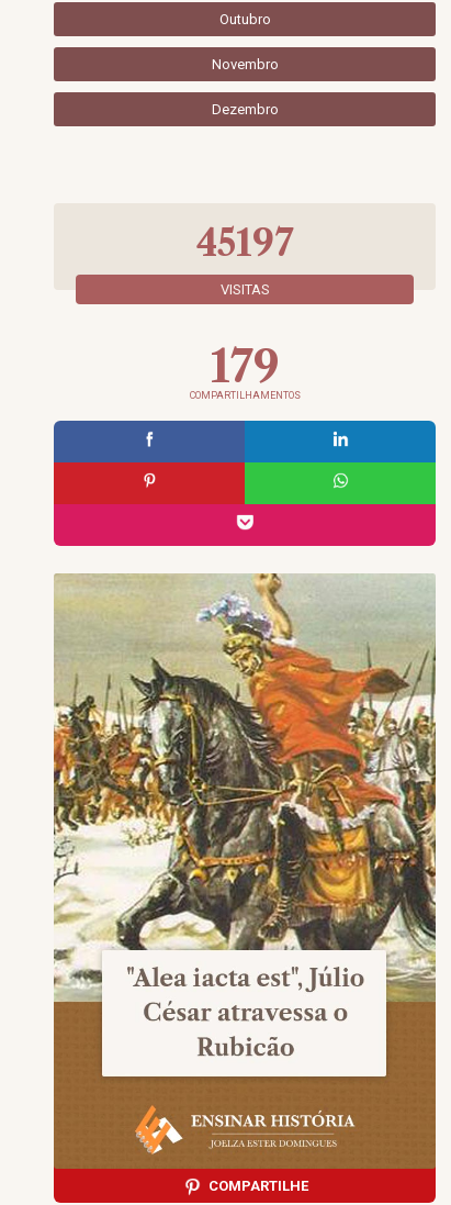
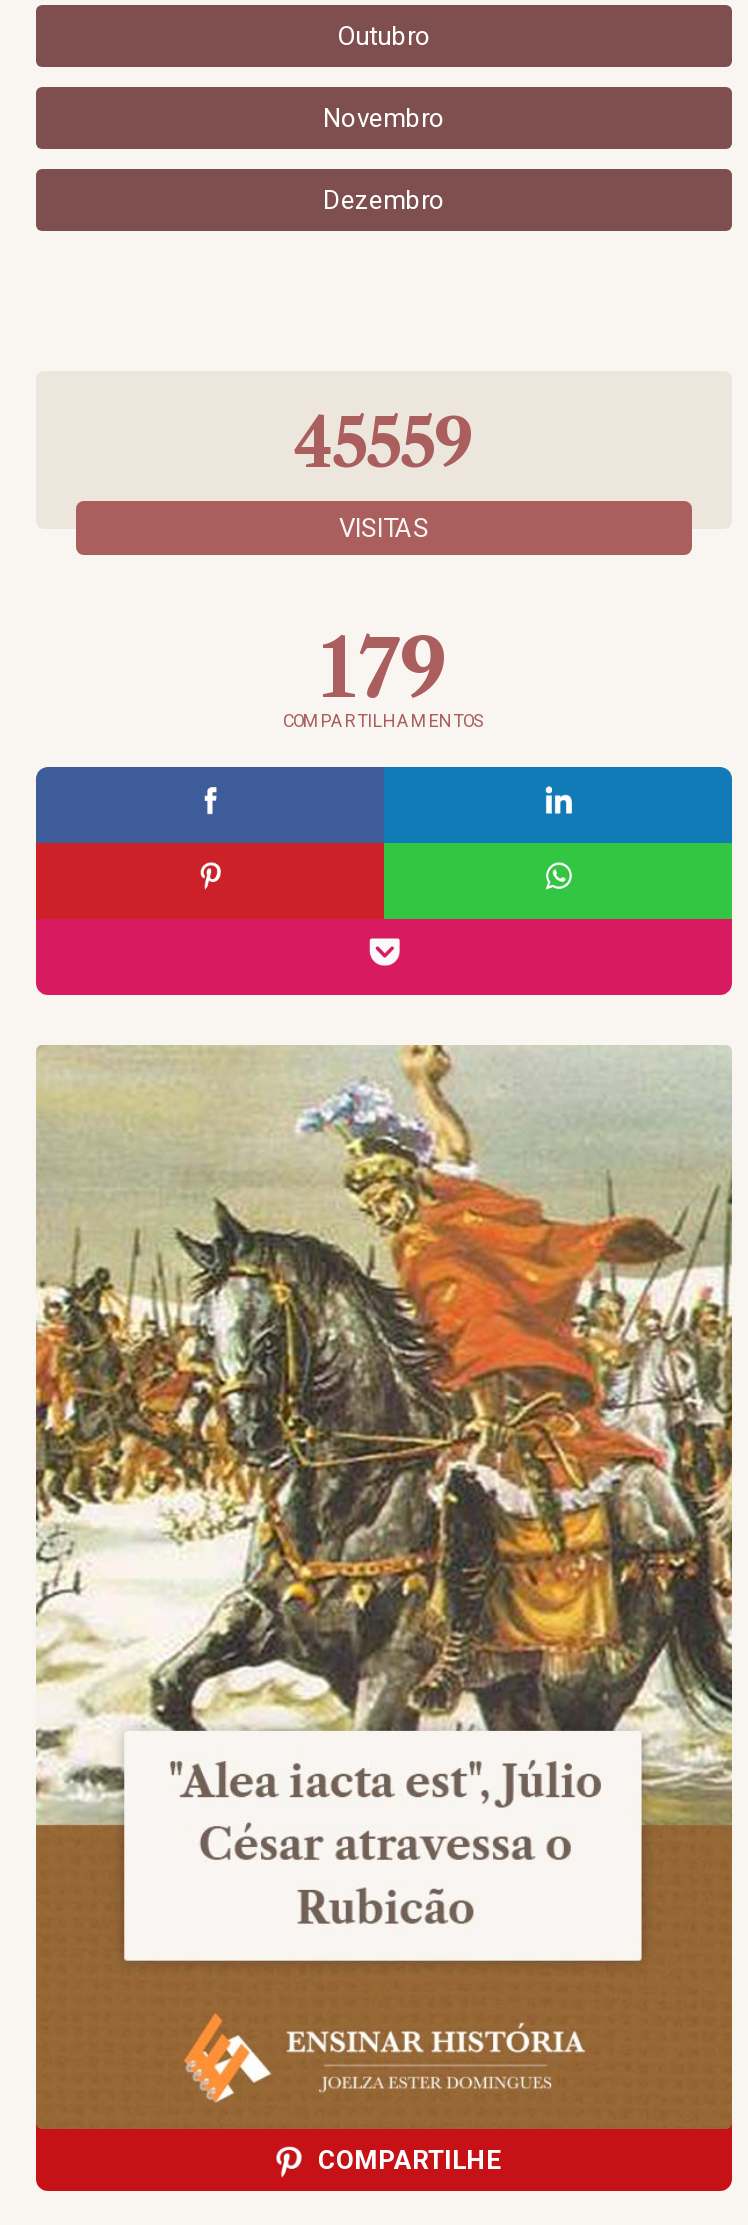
[196,221,294,266] 45197 -> [294,404,474,486] 45559

